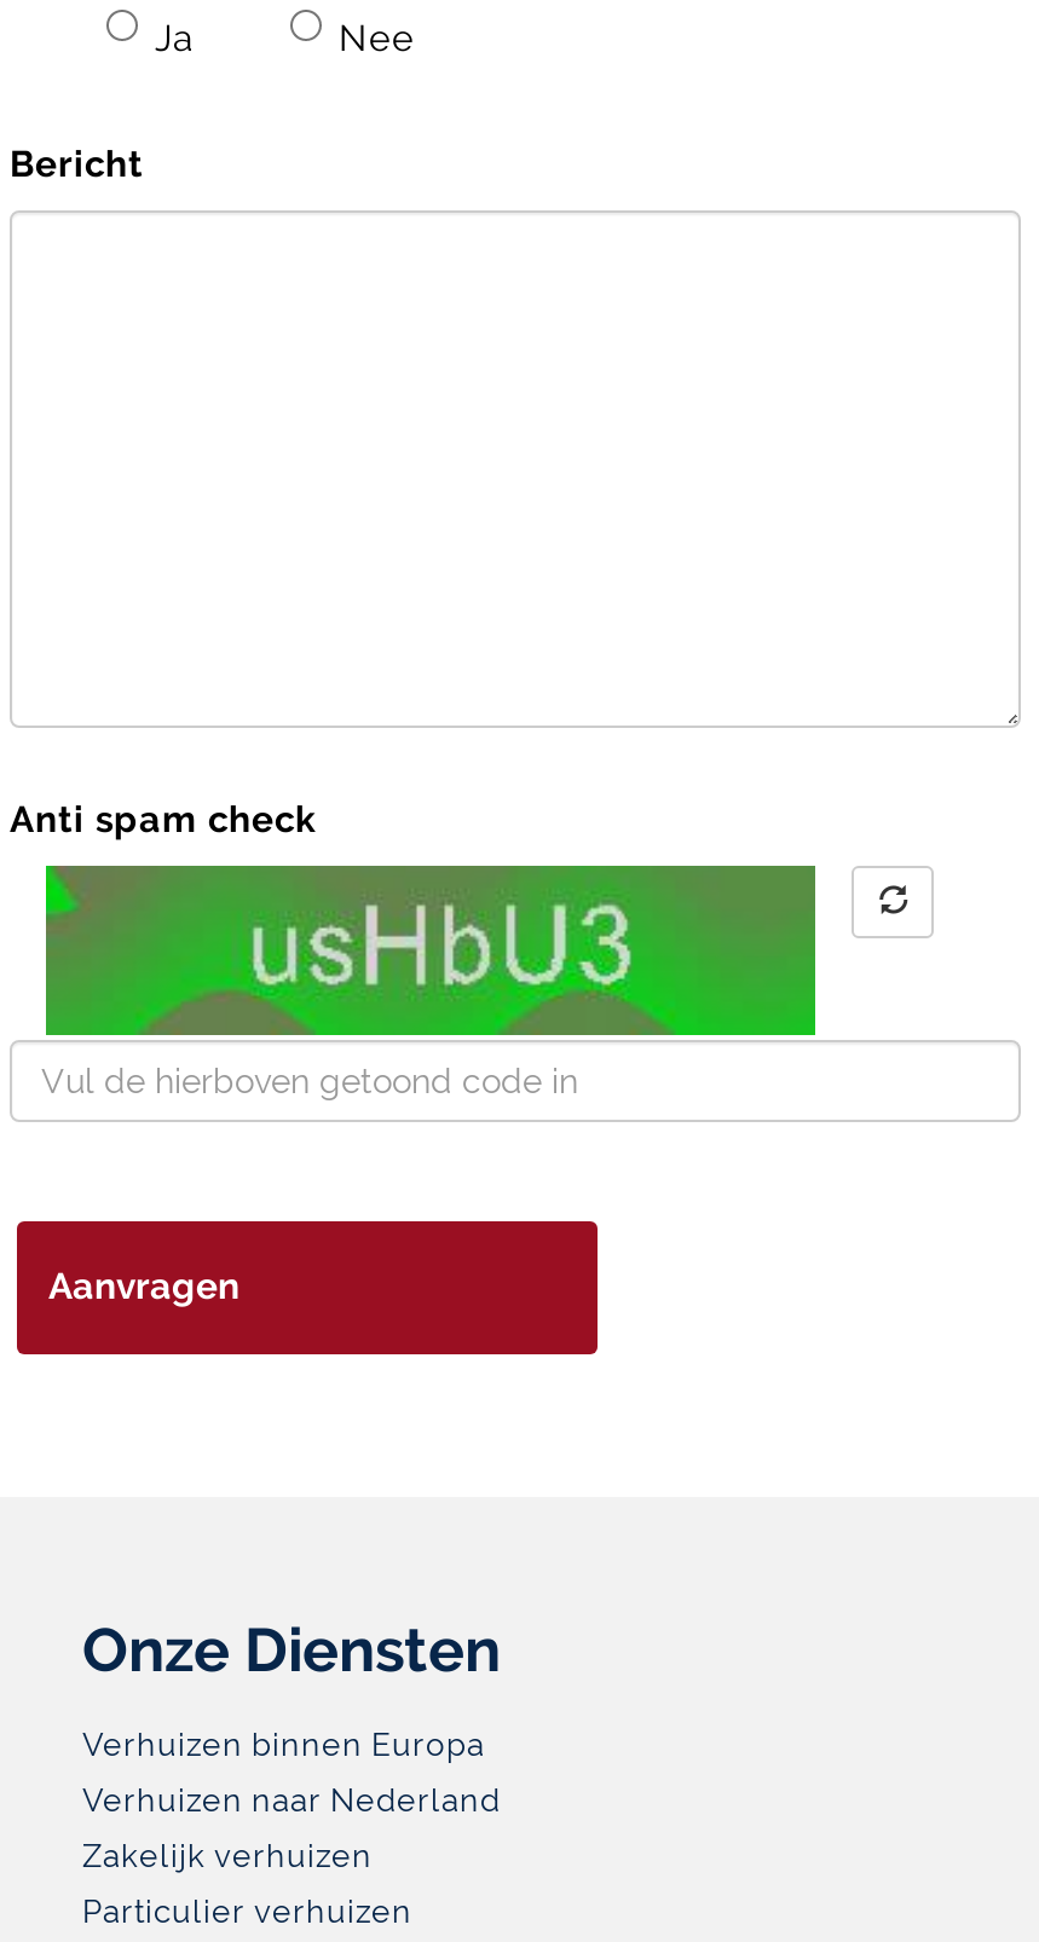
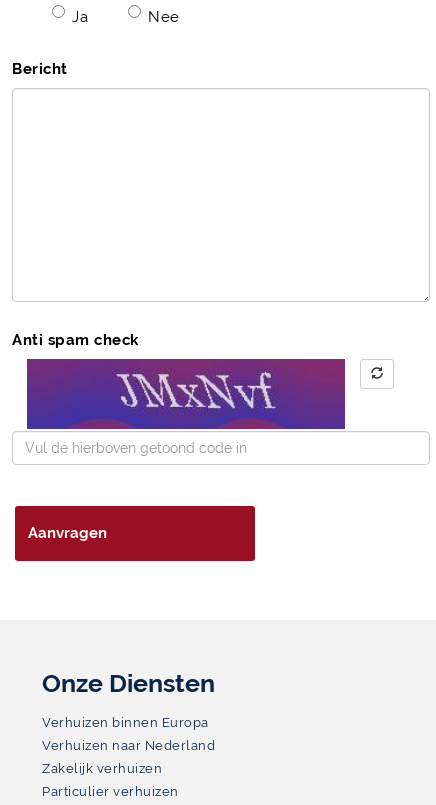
[44,863,818,1038] [image] -> [26,358,346,430] [image]

